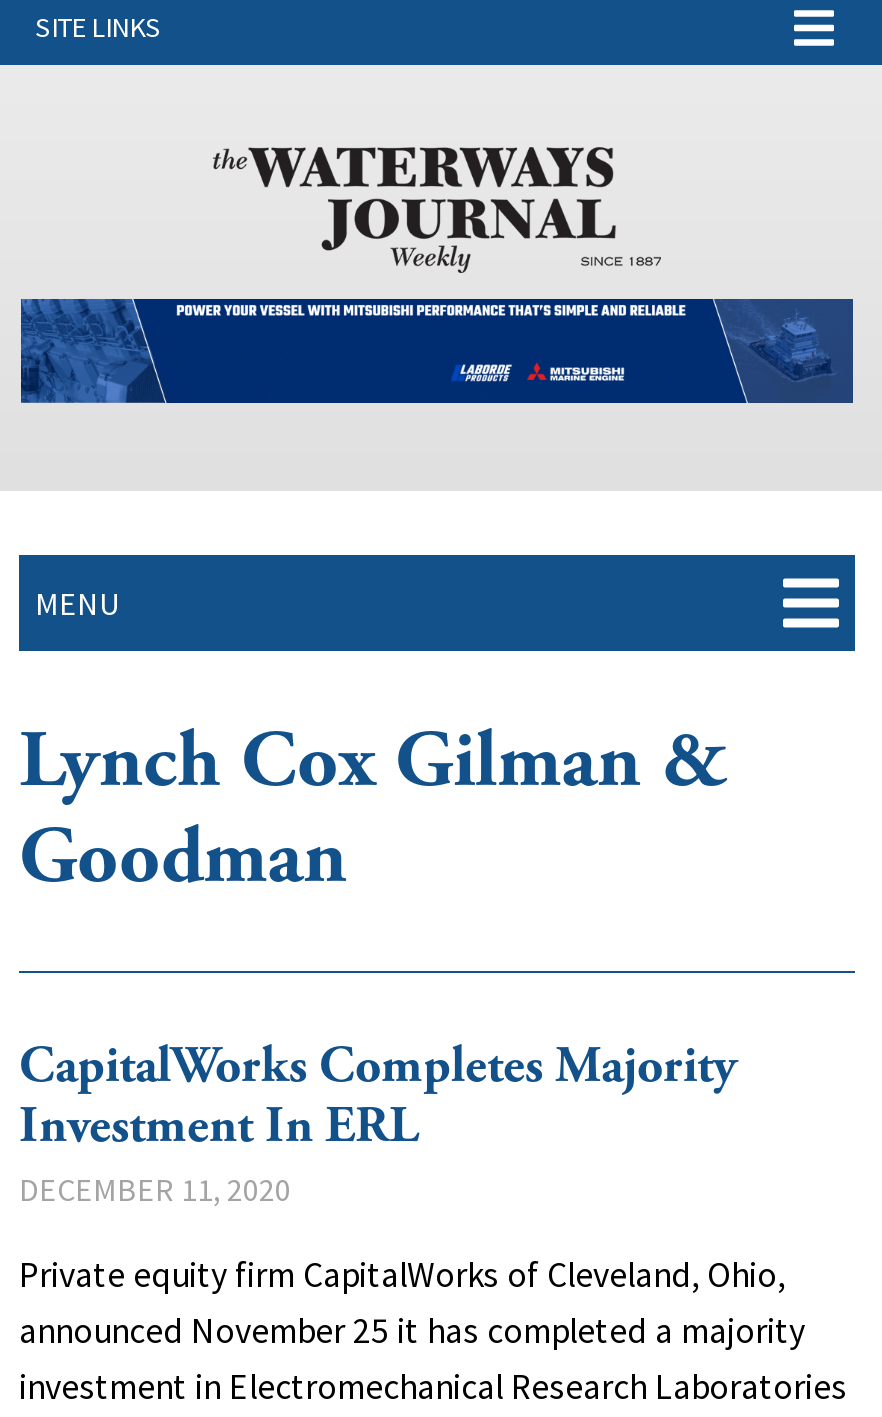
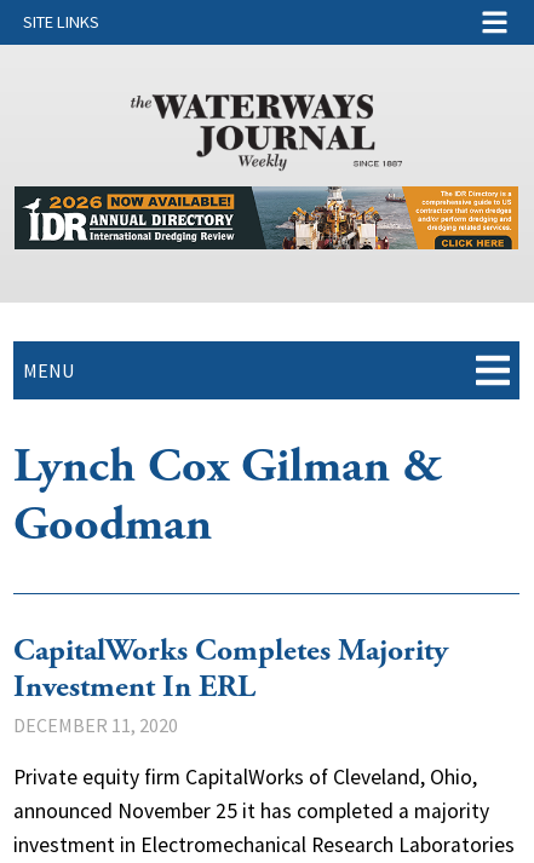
[19,297,855,405] [image] -> [13,185,519,251] [image]

